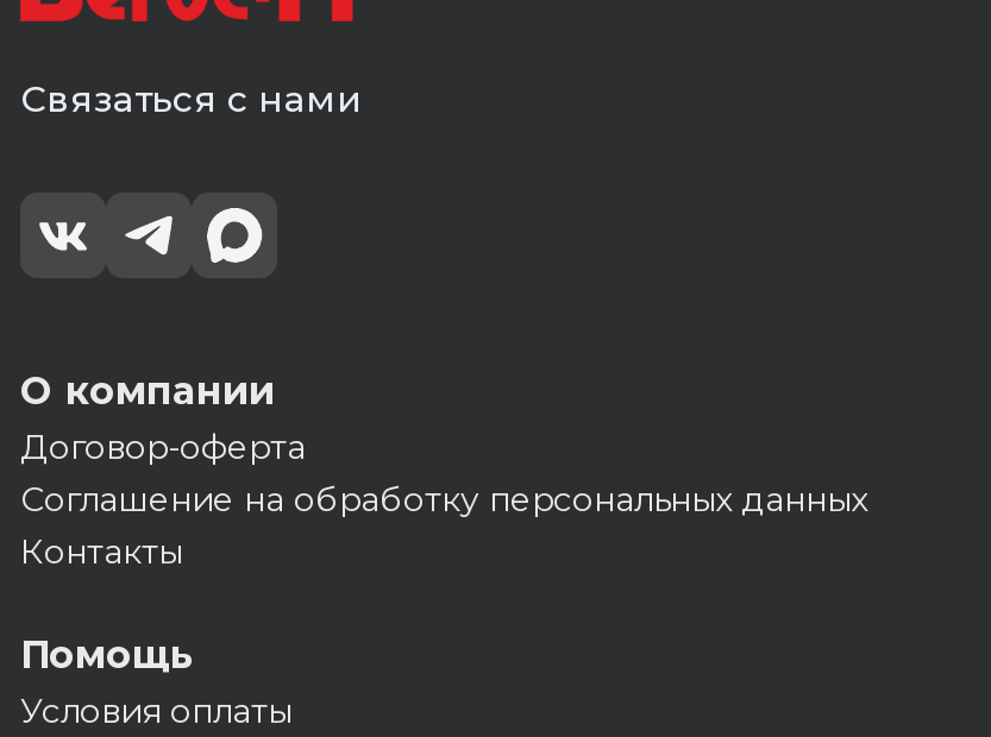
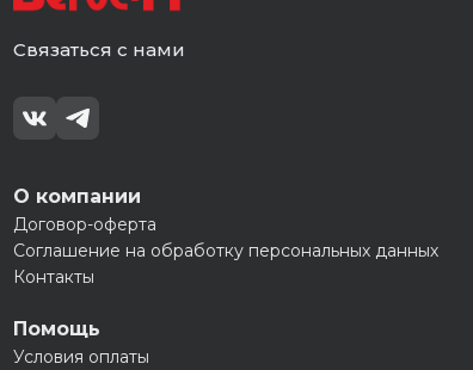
[196,195,275,276] [image] -> none

